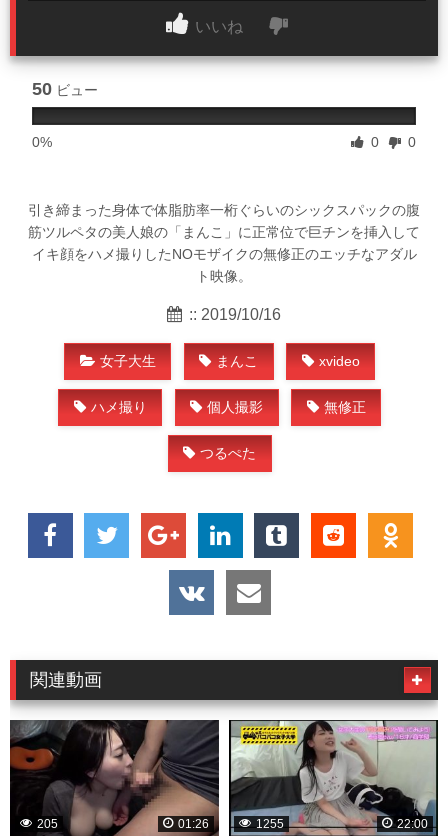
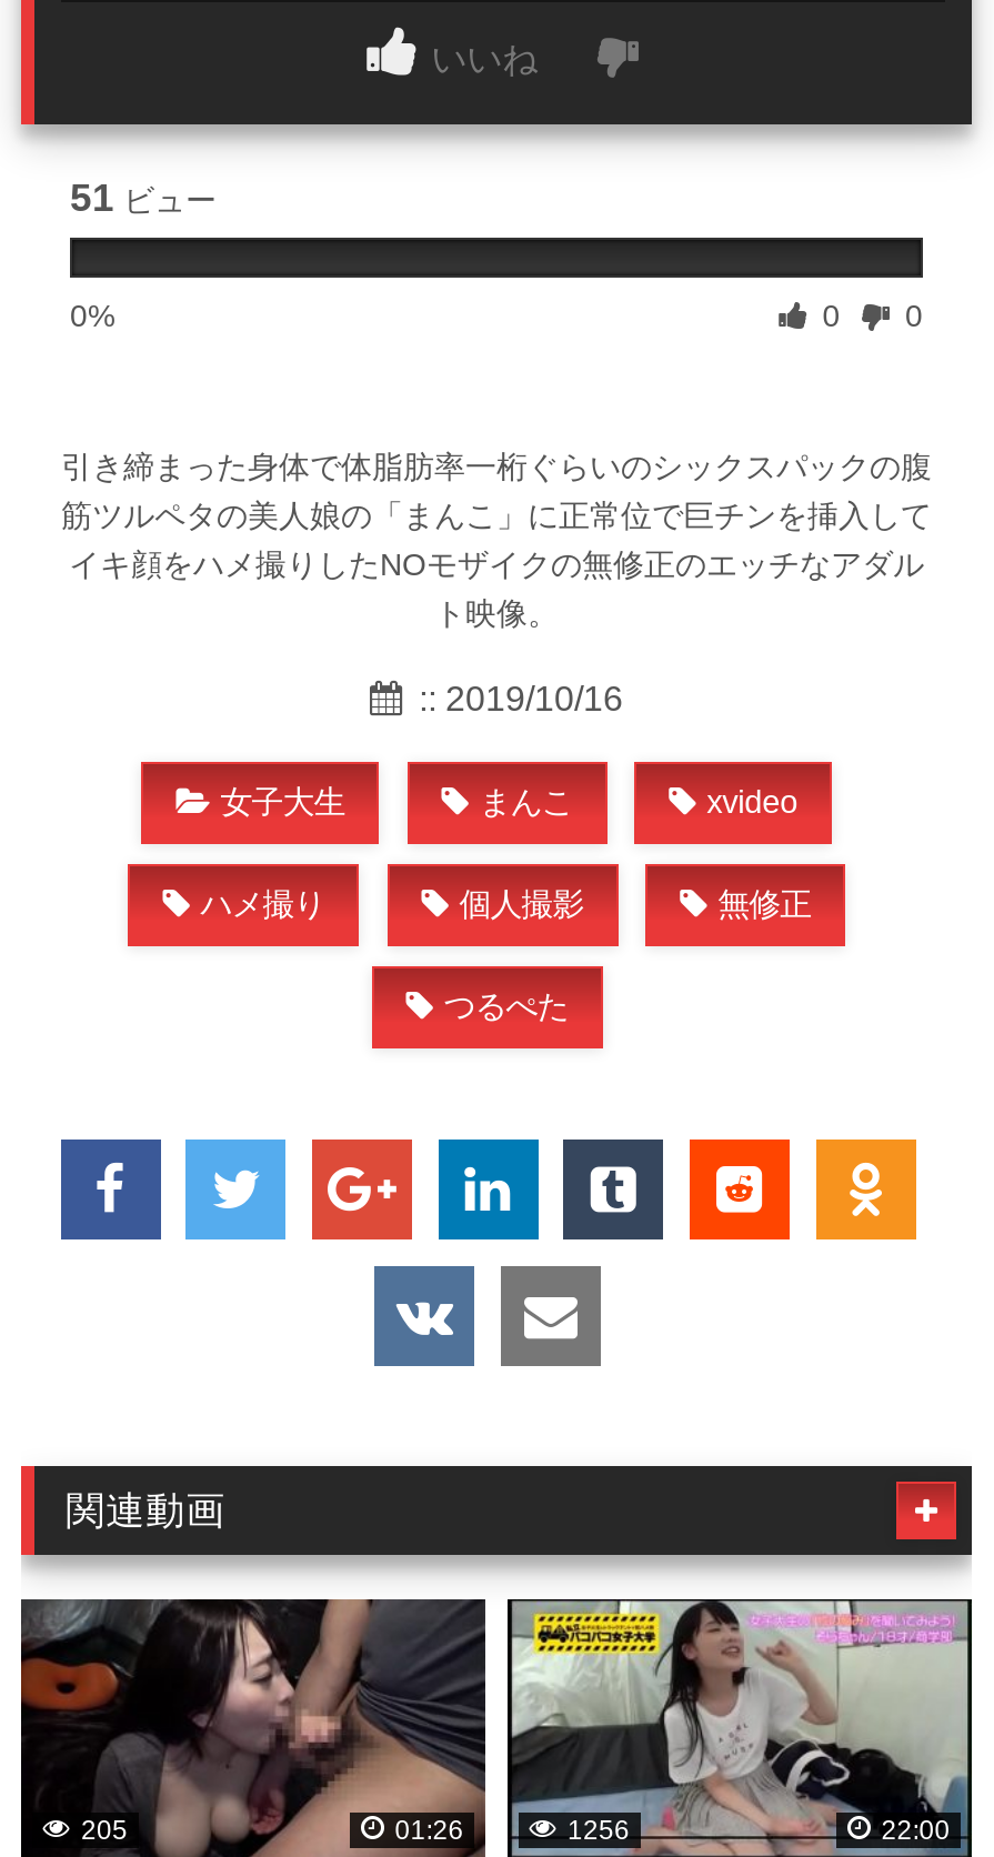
[32,79,98,99] 50ビュー -> [70,175,217,219] 51ビュー
[253,817,284,831] 1255 -> [561,1815,630,1846] 1256

